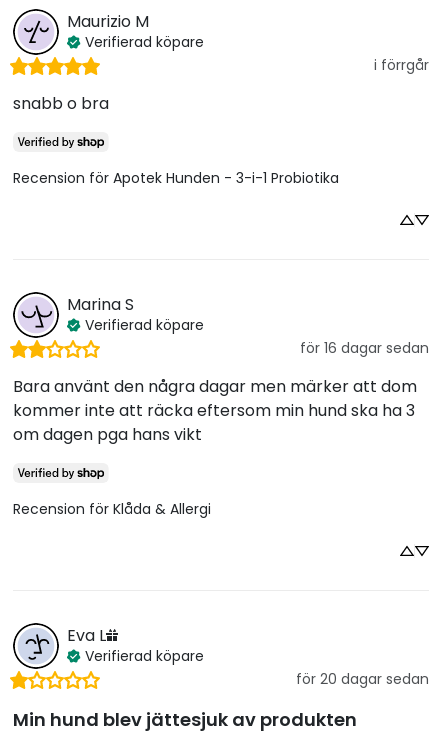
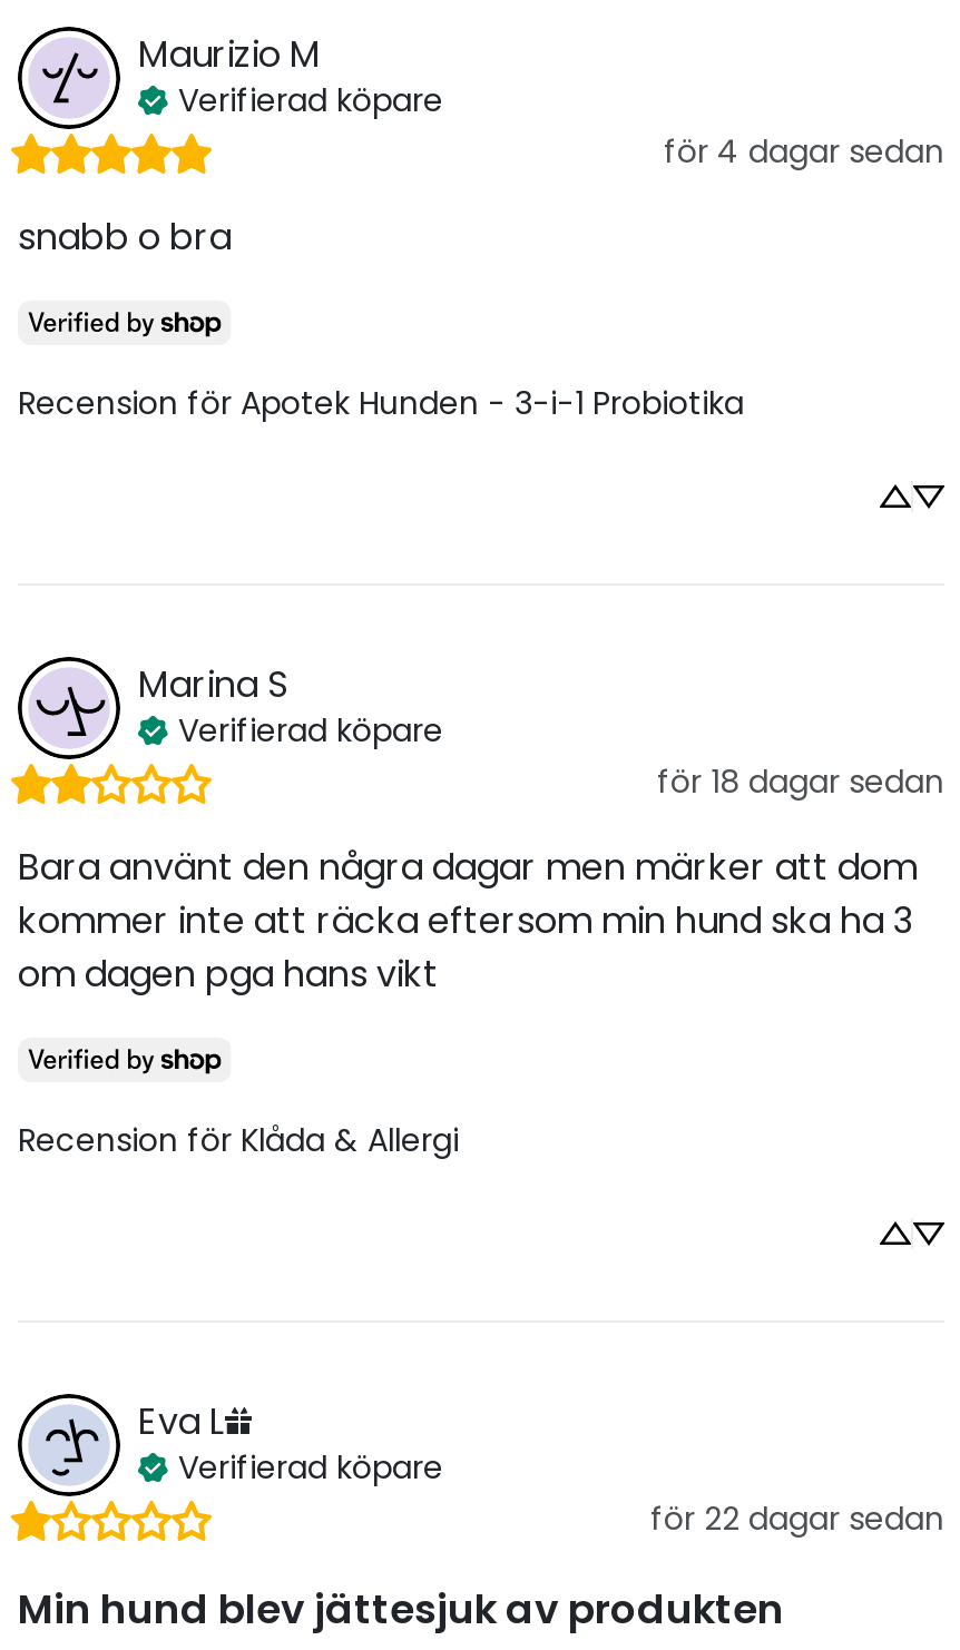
[374,55,429,75] i förrgår -> [664,129,944,174] för 4 dagar sedan
[300,338,429,358] för 16 dagar sedan -> [657,760,944,804] för 18 dagar sedan
[296,669,429,689] för 20 dagar sedan -> [650,1497,944,1541] för 22 dagar sedan

